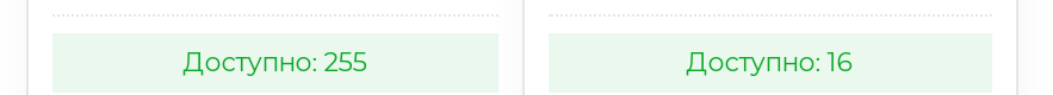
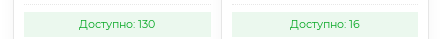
[183,45,367,78] Доступно: 255 -> [79,17,155,31] Доступно: 130

